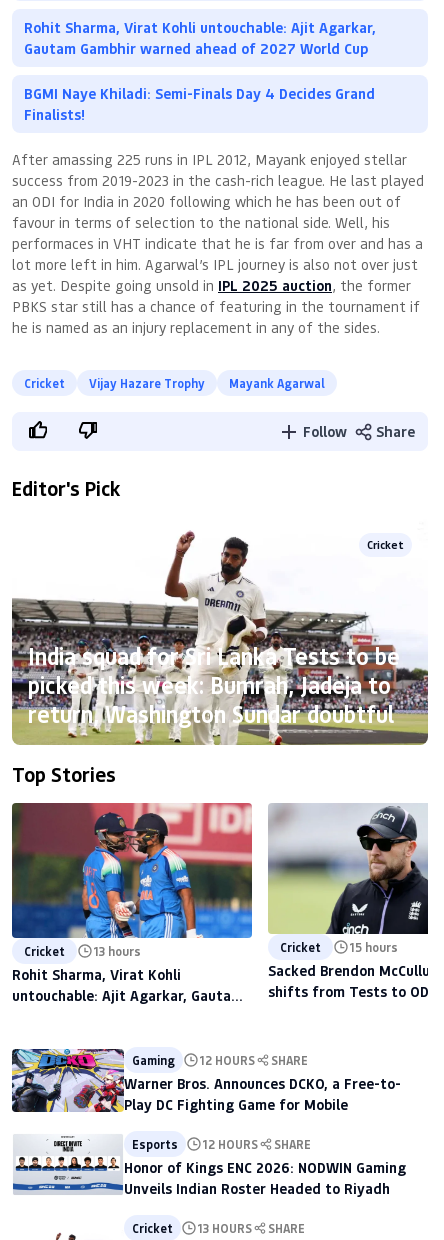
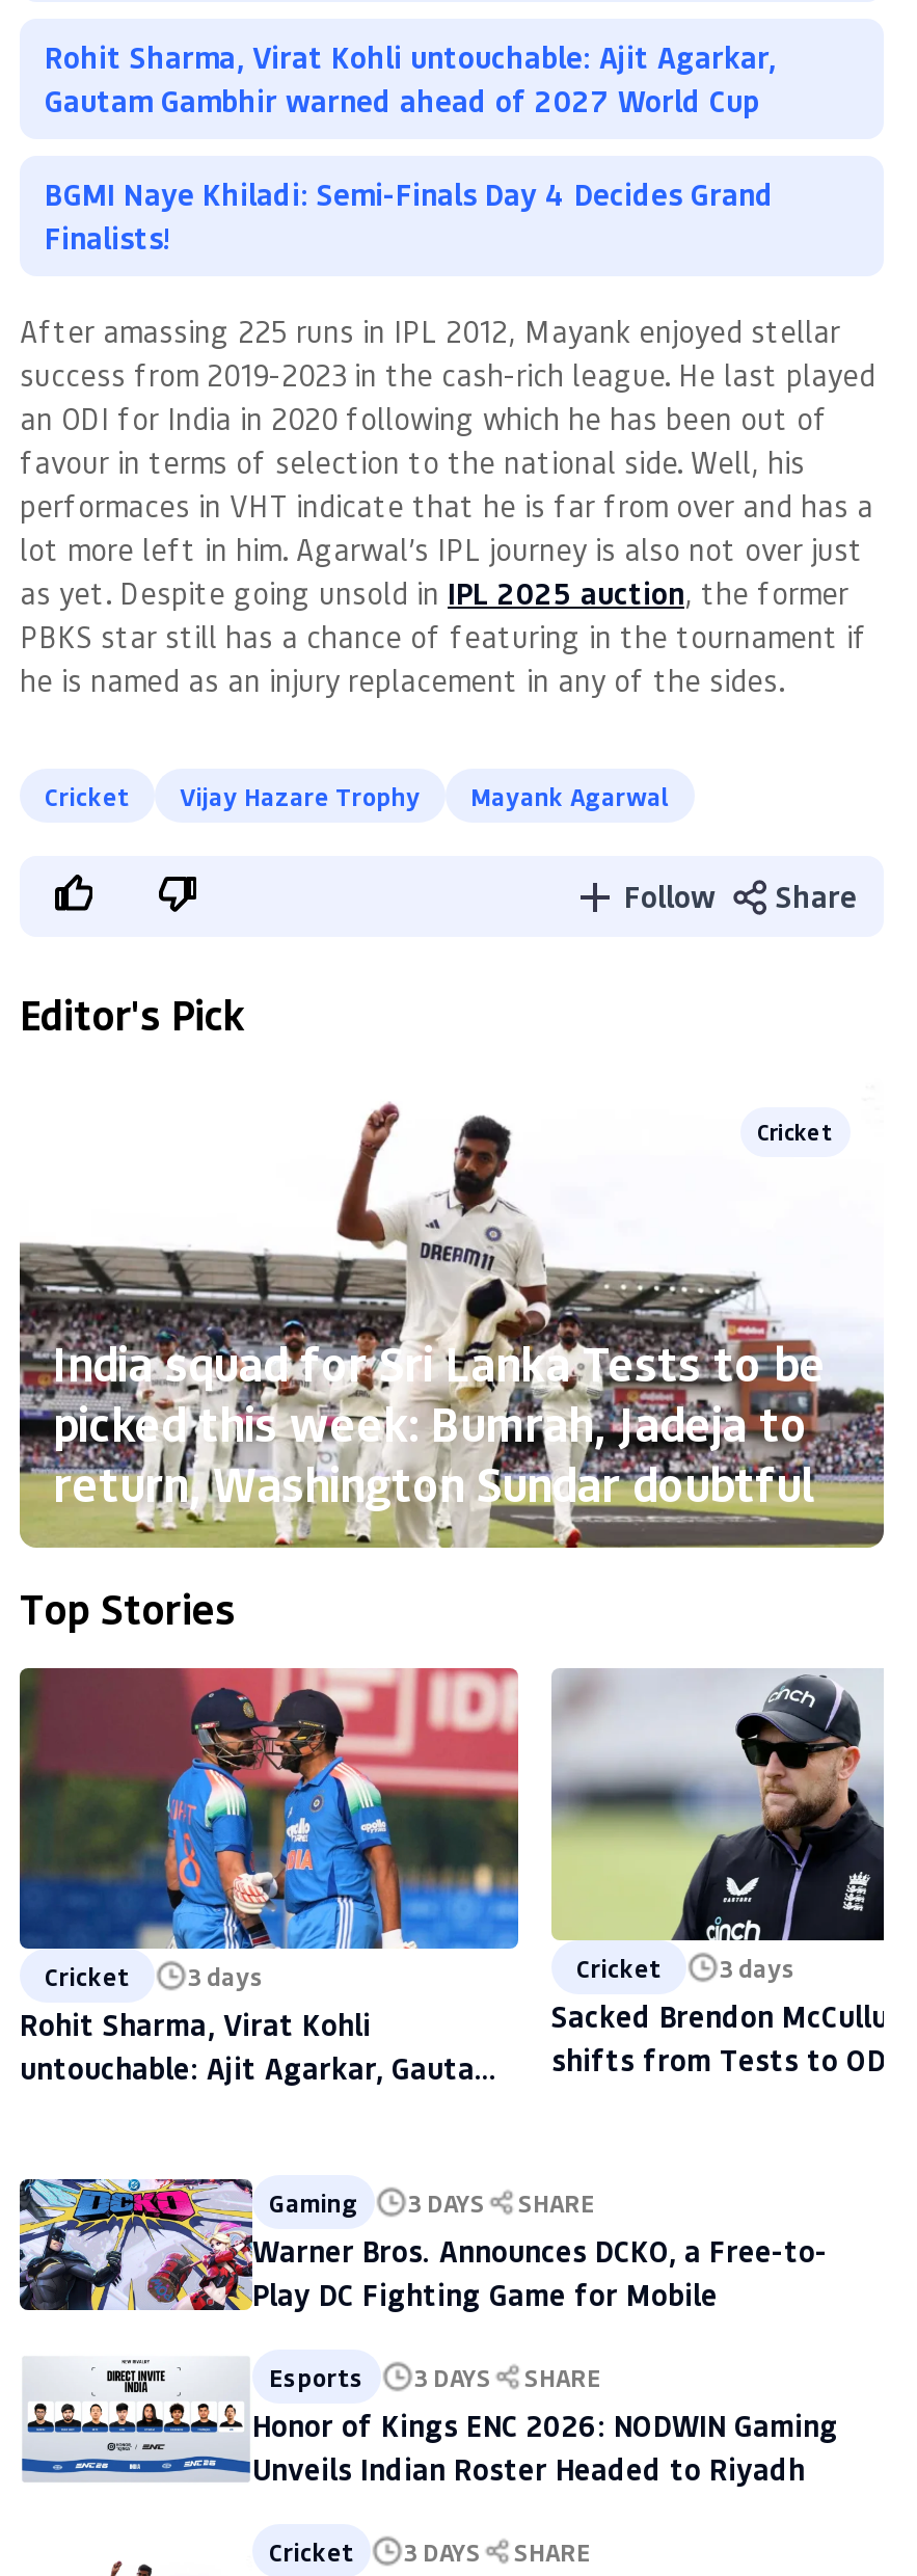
[24,943,141,959] Cricket 13 hours -> [45,1959,265,1992] Cricket 3 days
[280,939,398,955] Cricket 15 hours -> [576,1951,797,1984] Cricket 3 days
[132,1052,308,1068] Gaming 12 HOURS SHARE -> [269,2185,595,2218] Gaming 3 DAYS SHARE
[132,1136,311,1152] Esports 12 HOURS SHARE -> [269,2360,601,2393] Esports 3 DAYS SHARE
[132,1220,305,1236] Cricket 13 HOURS SHARE -> [269,2534,591,2567] Cricket 3 DAYS SHARE

